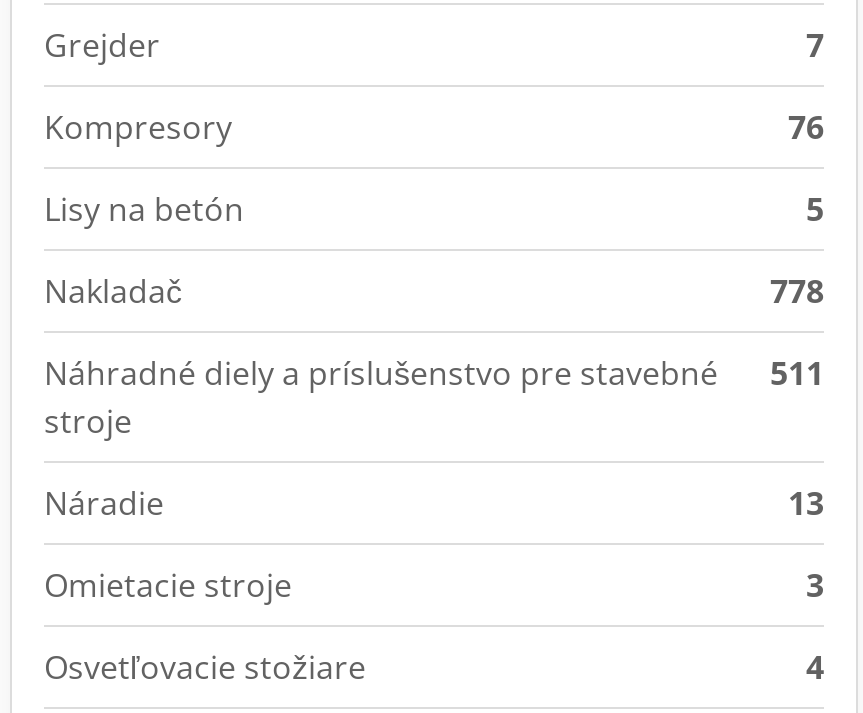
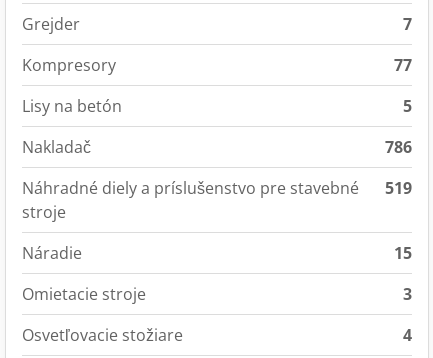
[788,105,824,149] 76 -> [394,54,412,76] 77
[770,269,824,313] 778 -> [385,136,412,158] 786
[44,351,824,395] Náhradné diely a príslušenstvo pre stavebné 511 -> [22,177,412,199] Náhradné diely a príslušenstvo pre stavebné 519
[788,481,824,525] 13 -> [394,242,412,264] 15

